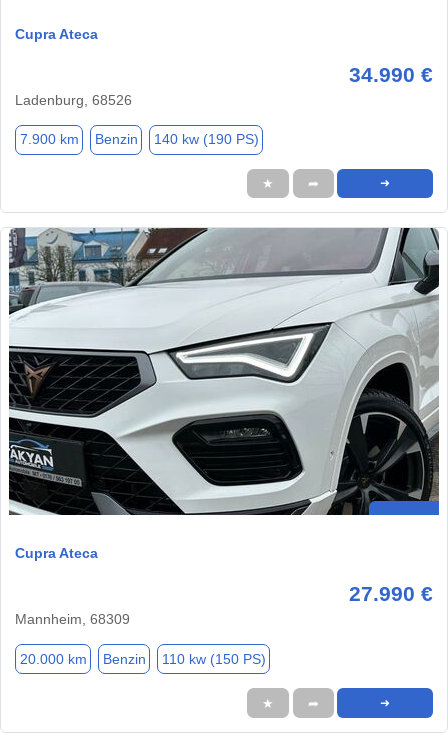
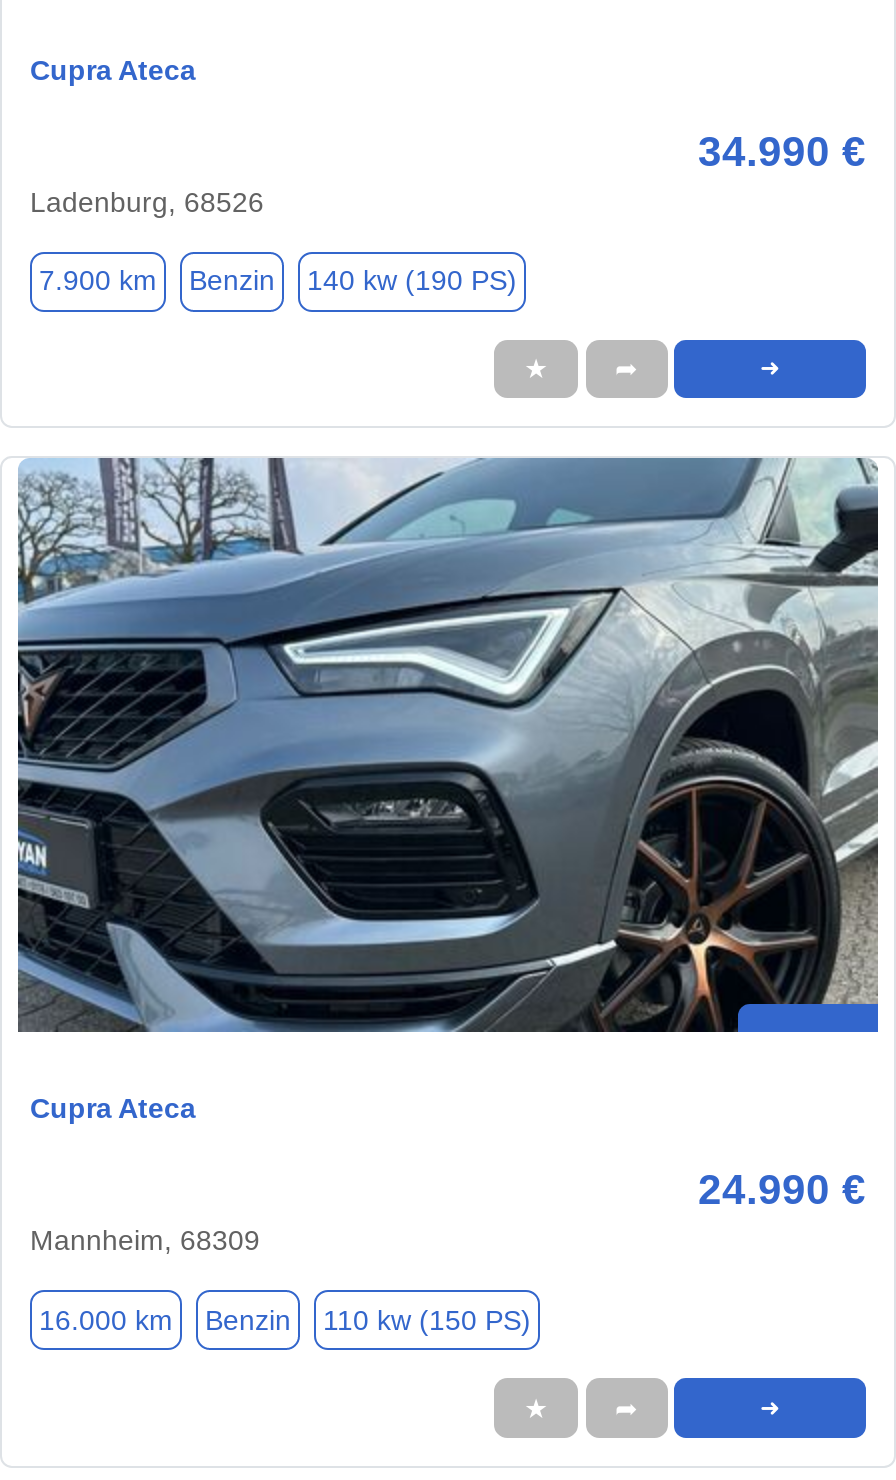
[8,227,439,516] [image] -> [16,456,880,1034] [image]
[349,582,433,605] 27.990 € -> [698,1167,866,1213] 24.990 €
[19,651,265,667] 20.000 km Benzin 110 kw (150 PS) -> [39,1304,531,1336] 16.000 km Benzin 110 kw (150 PS)

